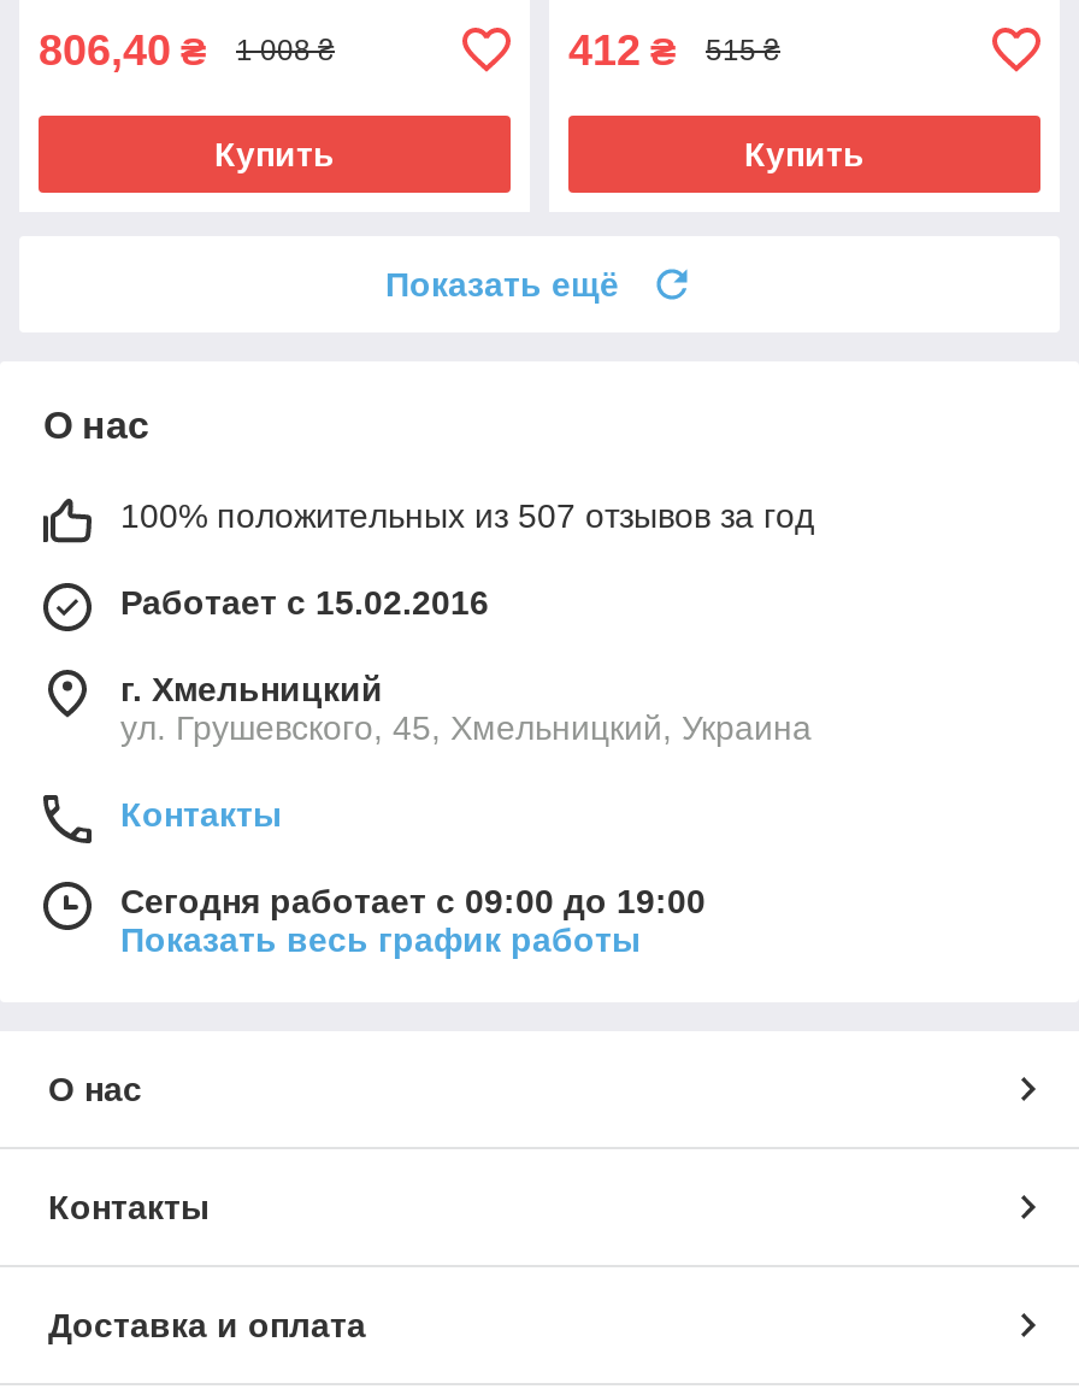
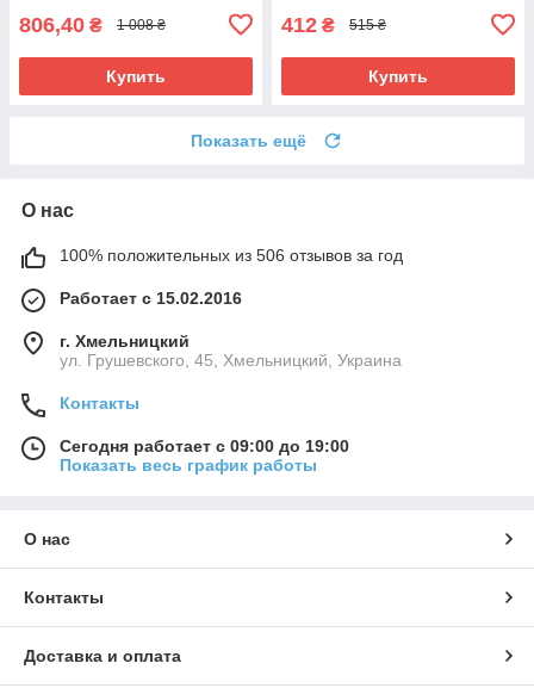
[120,496,814,534] 100% положительных из 507 отзывов за год -> [60,245,403,264] 100% положительных из 506 отзывов за год

